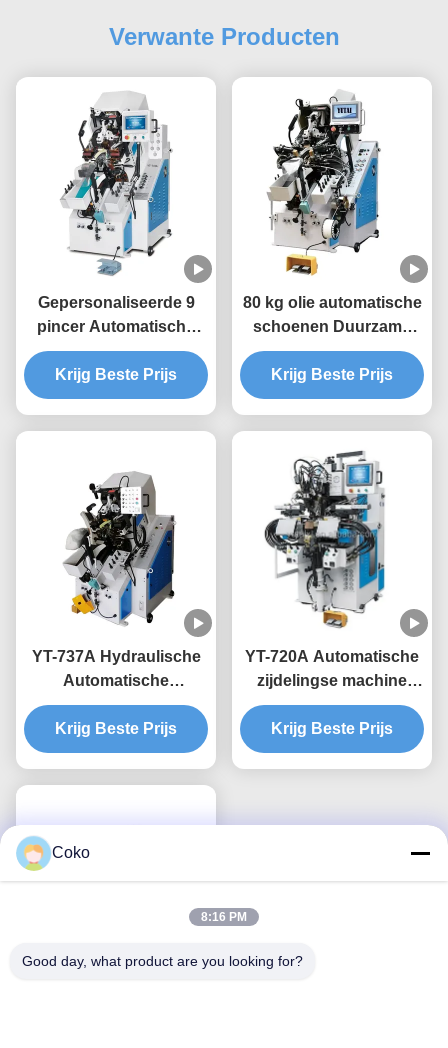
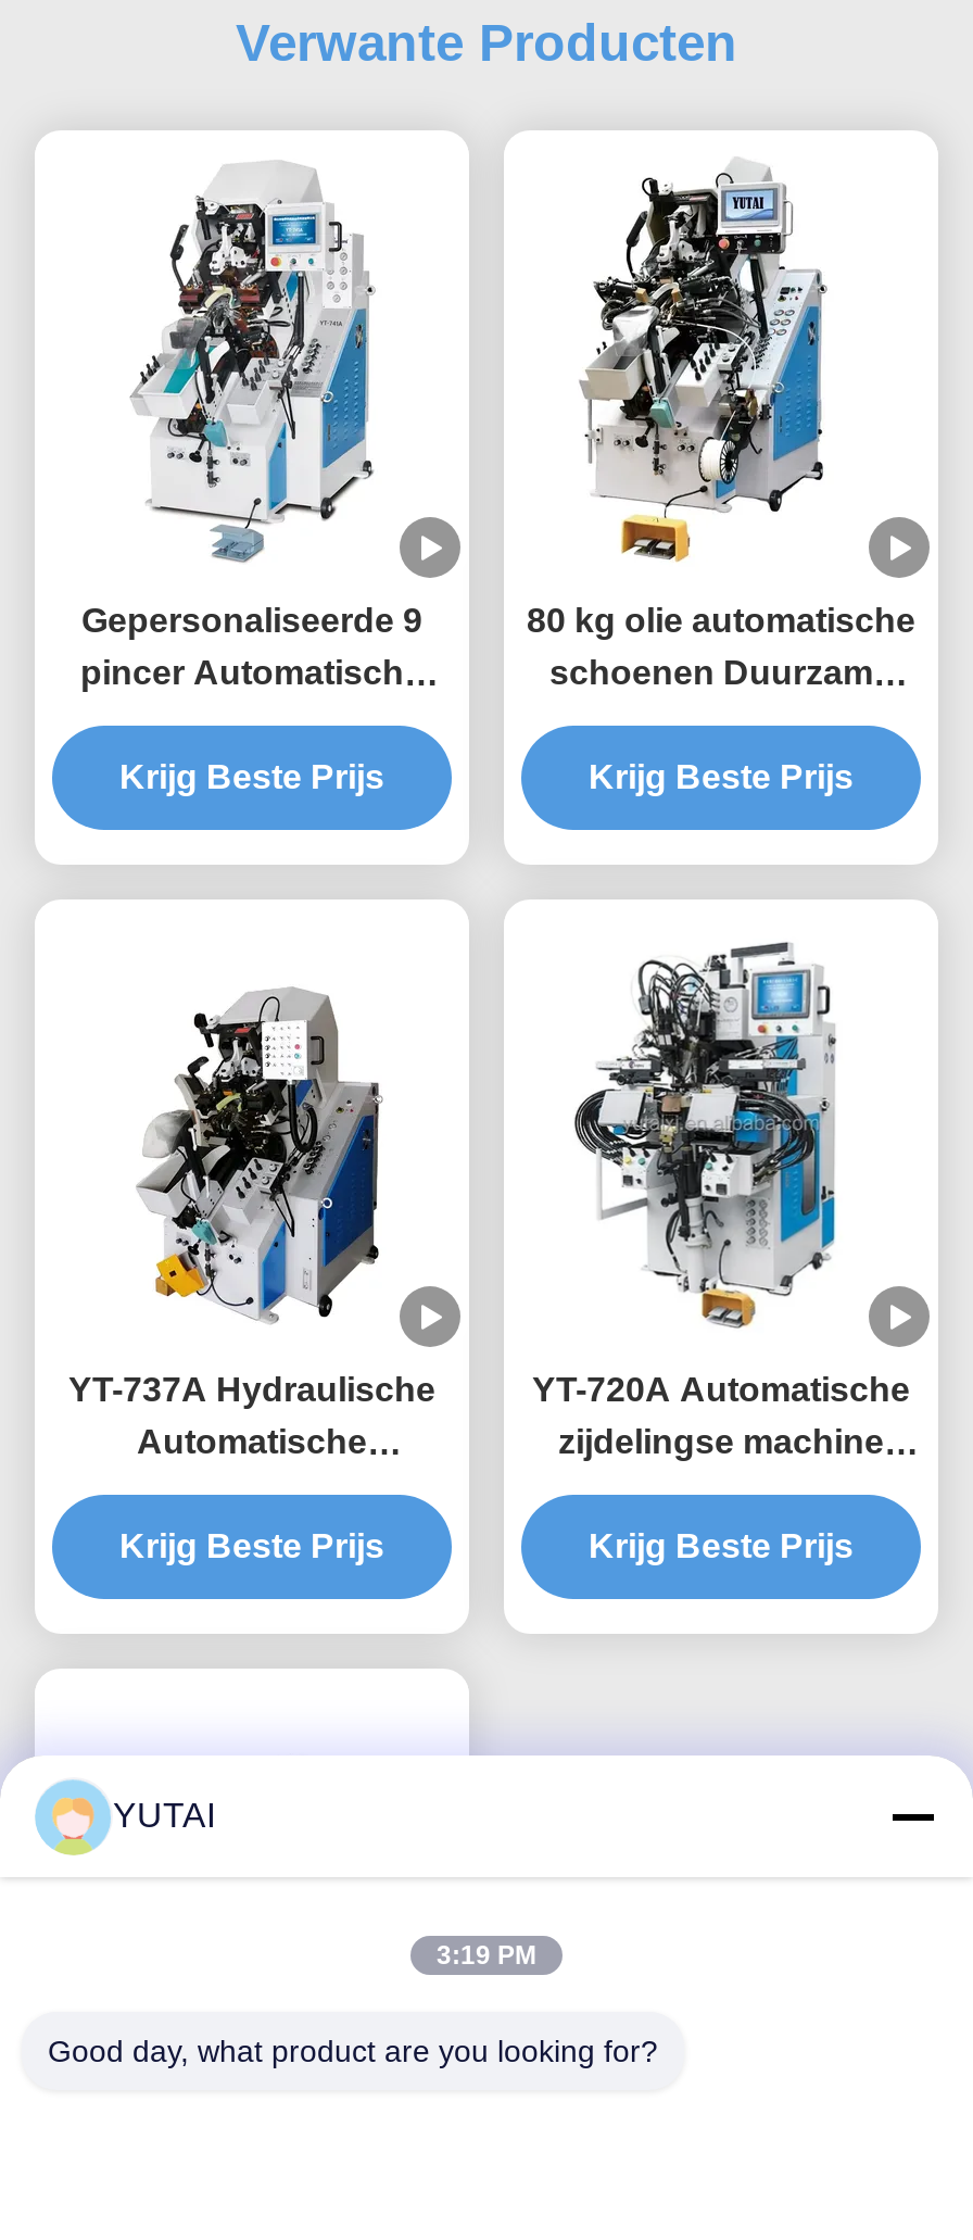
[52,844,90,861] Coko -> [113,1797,215,1834] YUTAI
[201,910,247,924] 8:16 PM -> [437,1940,536,1971] 3:19 PM

